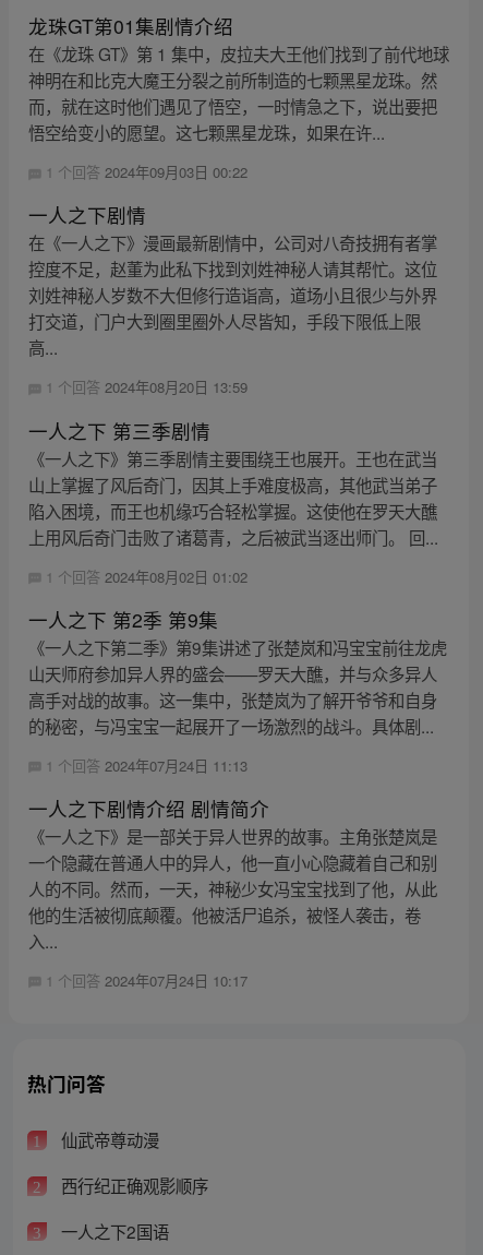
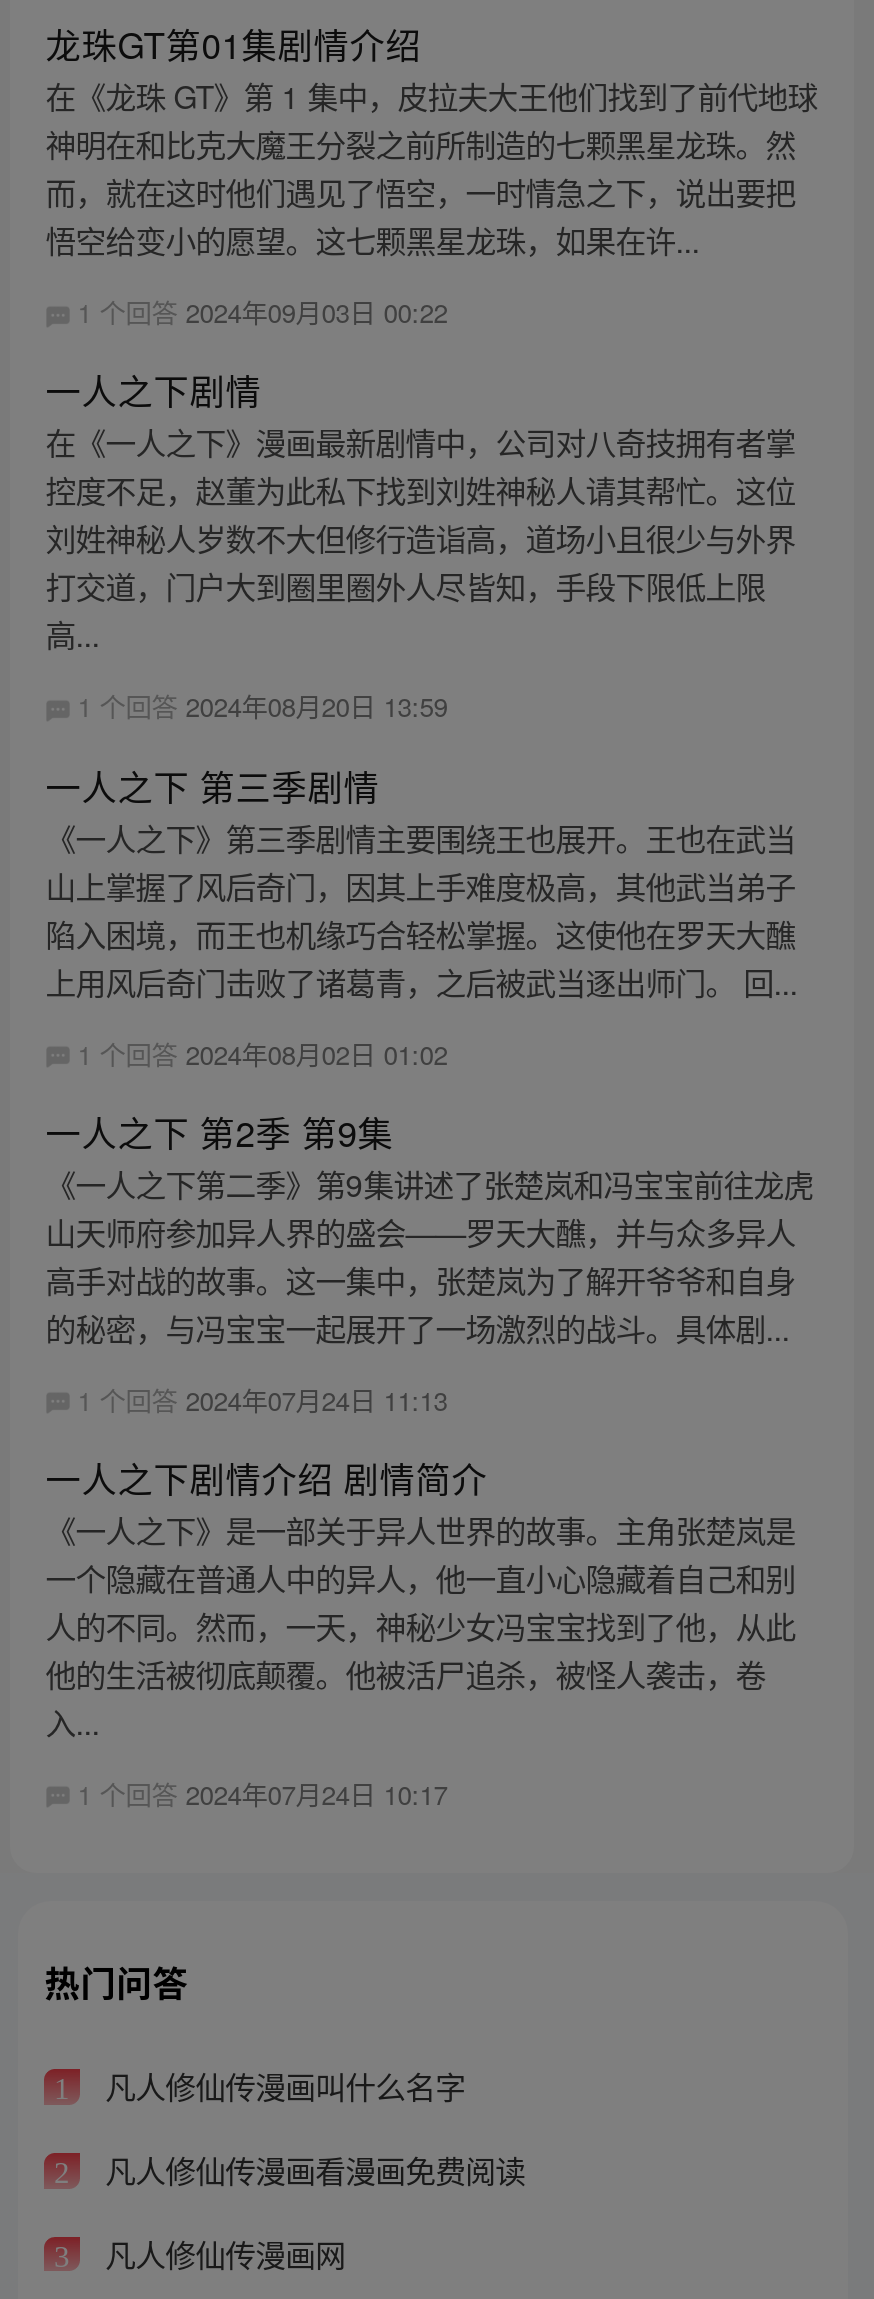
[56,1128,159,1152] 仙武帝尊动漫 -> [97,2064,465,2108] 凡人修仙传漫画叫什么名字
[56,1173,208,1197] 西行纪正确观影顺序 -> [97,2147,525,2191] 凡人修仙传漫画看漫画免费阅读
[56,1219,169,1243] 一人之下2国语 -> [97,2230,345,2274] 凡人修仙传漫画网

